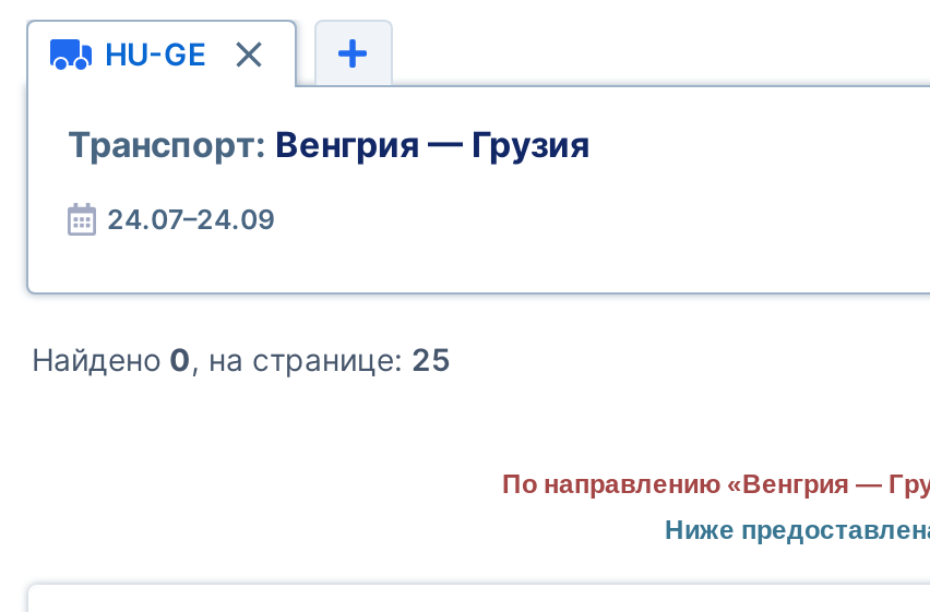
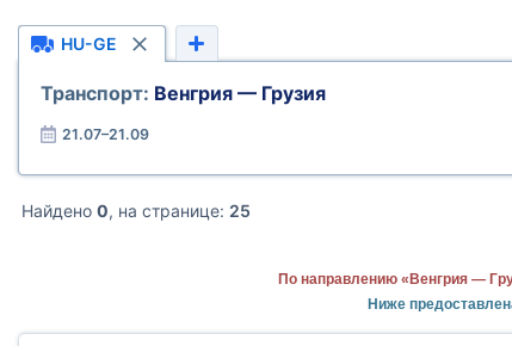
[107,203,275,236] 24.07–24.09 -> [62,125,149,143] 21.07–21.09

